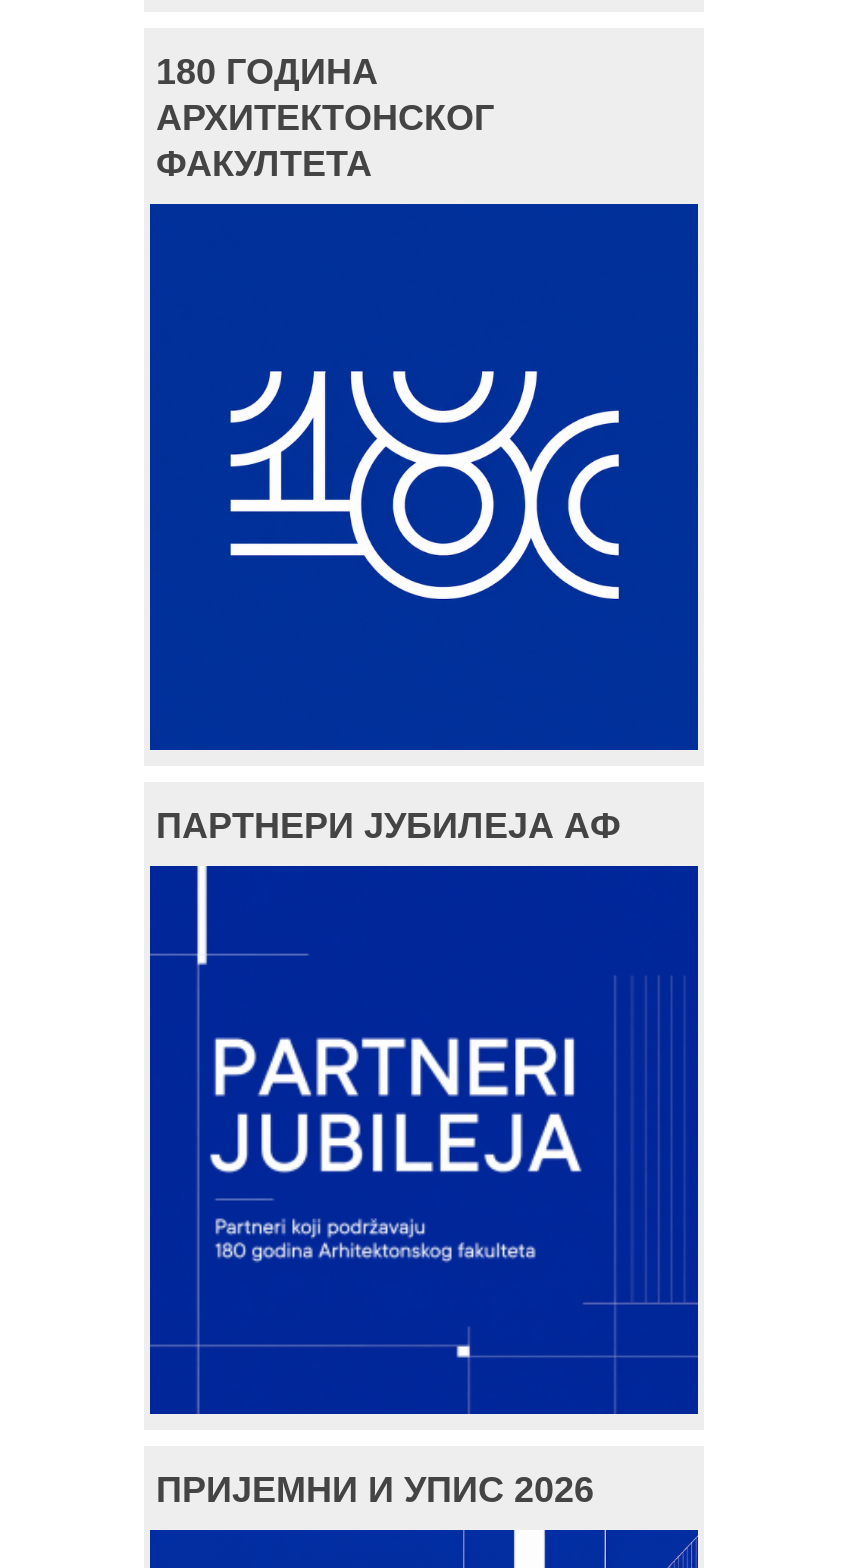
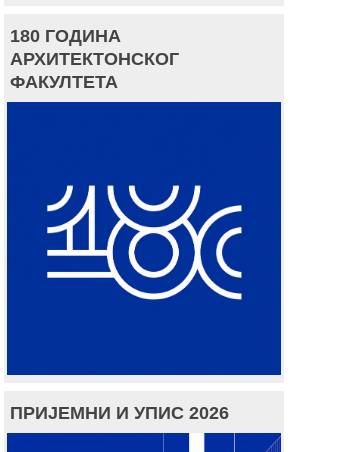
[156,806,620,846] ПАРТНЕРИ ЈУБИЛЕЈА АФ -> none
[192,868,580,1408] [image] -> none

